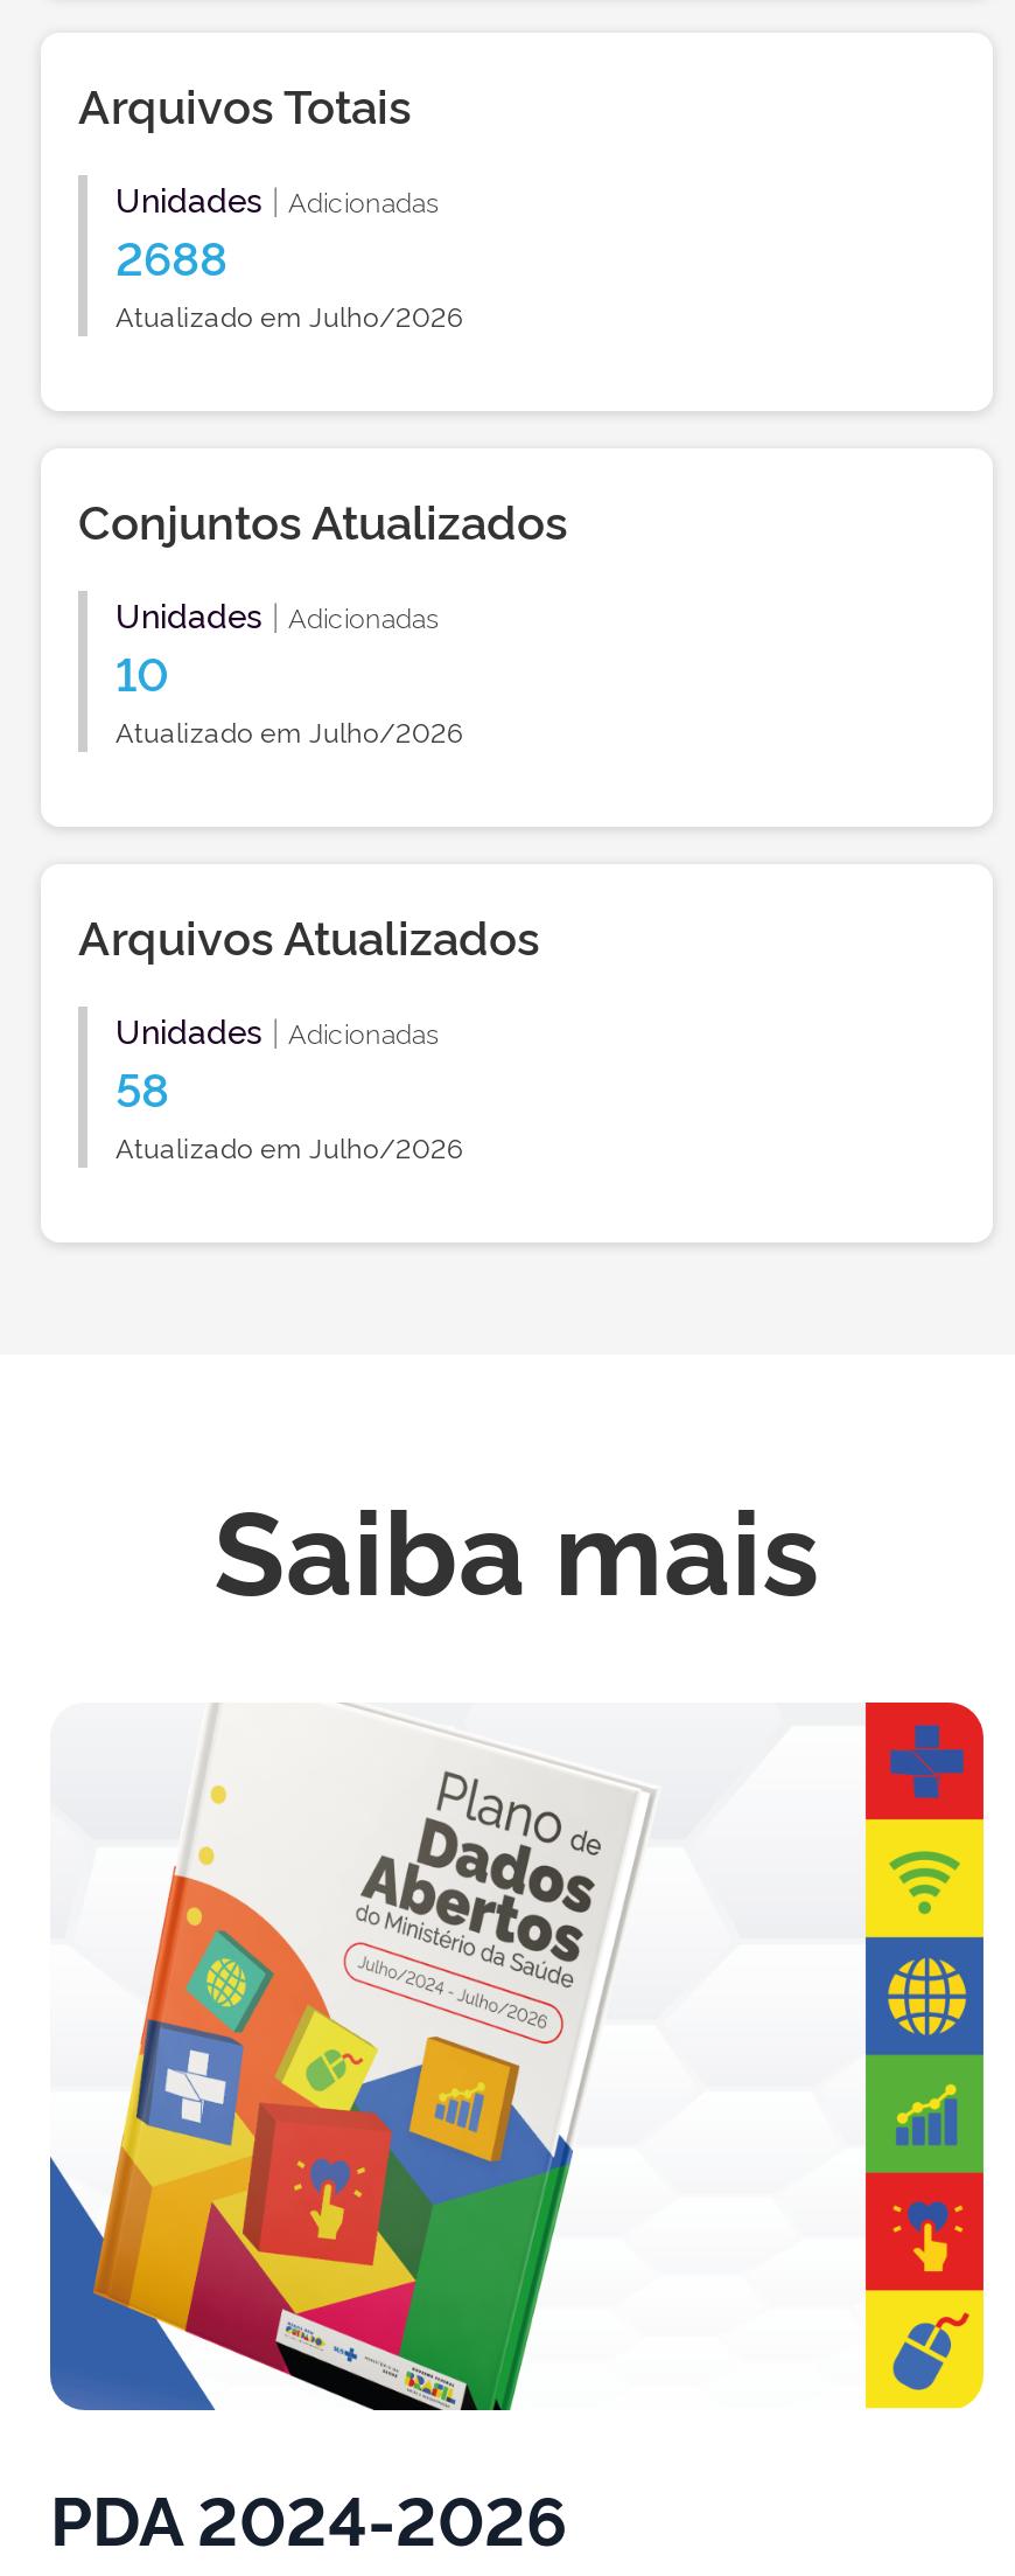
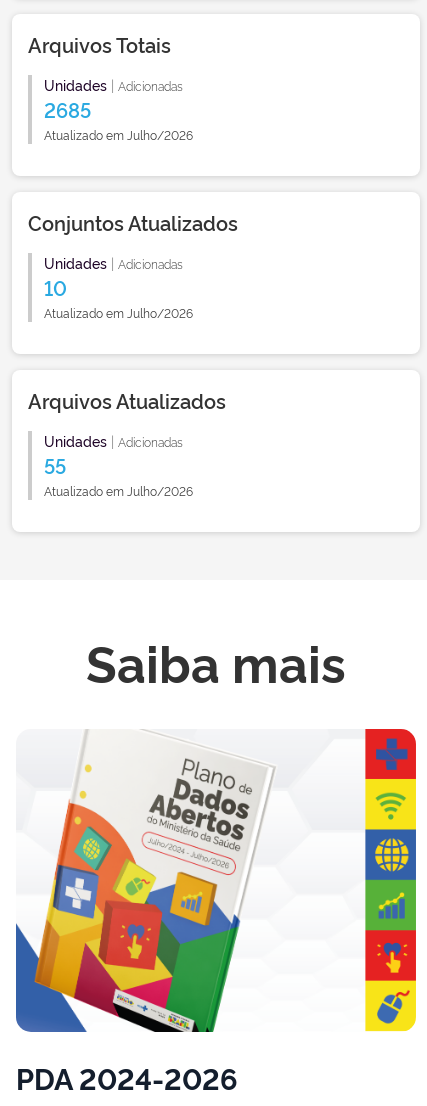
[116,221,228,286] 2688 -> [44,94,91,122] 2685
[116,1052,169,1118] 58 -> [44,450,66,478] 55

